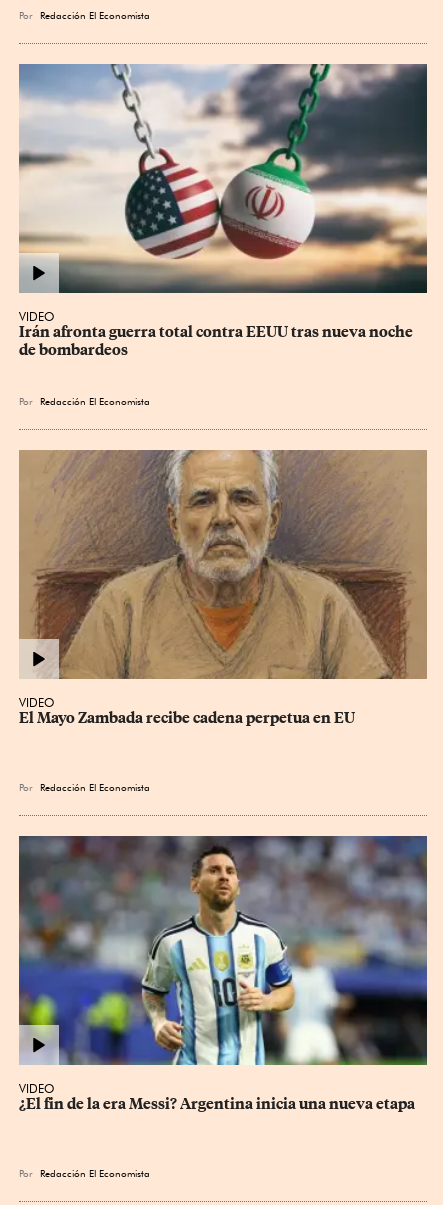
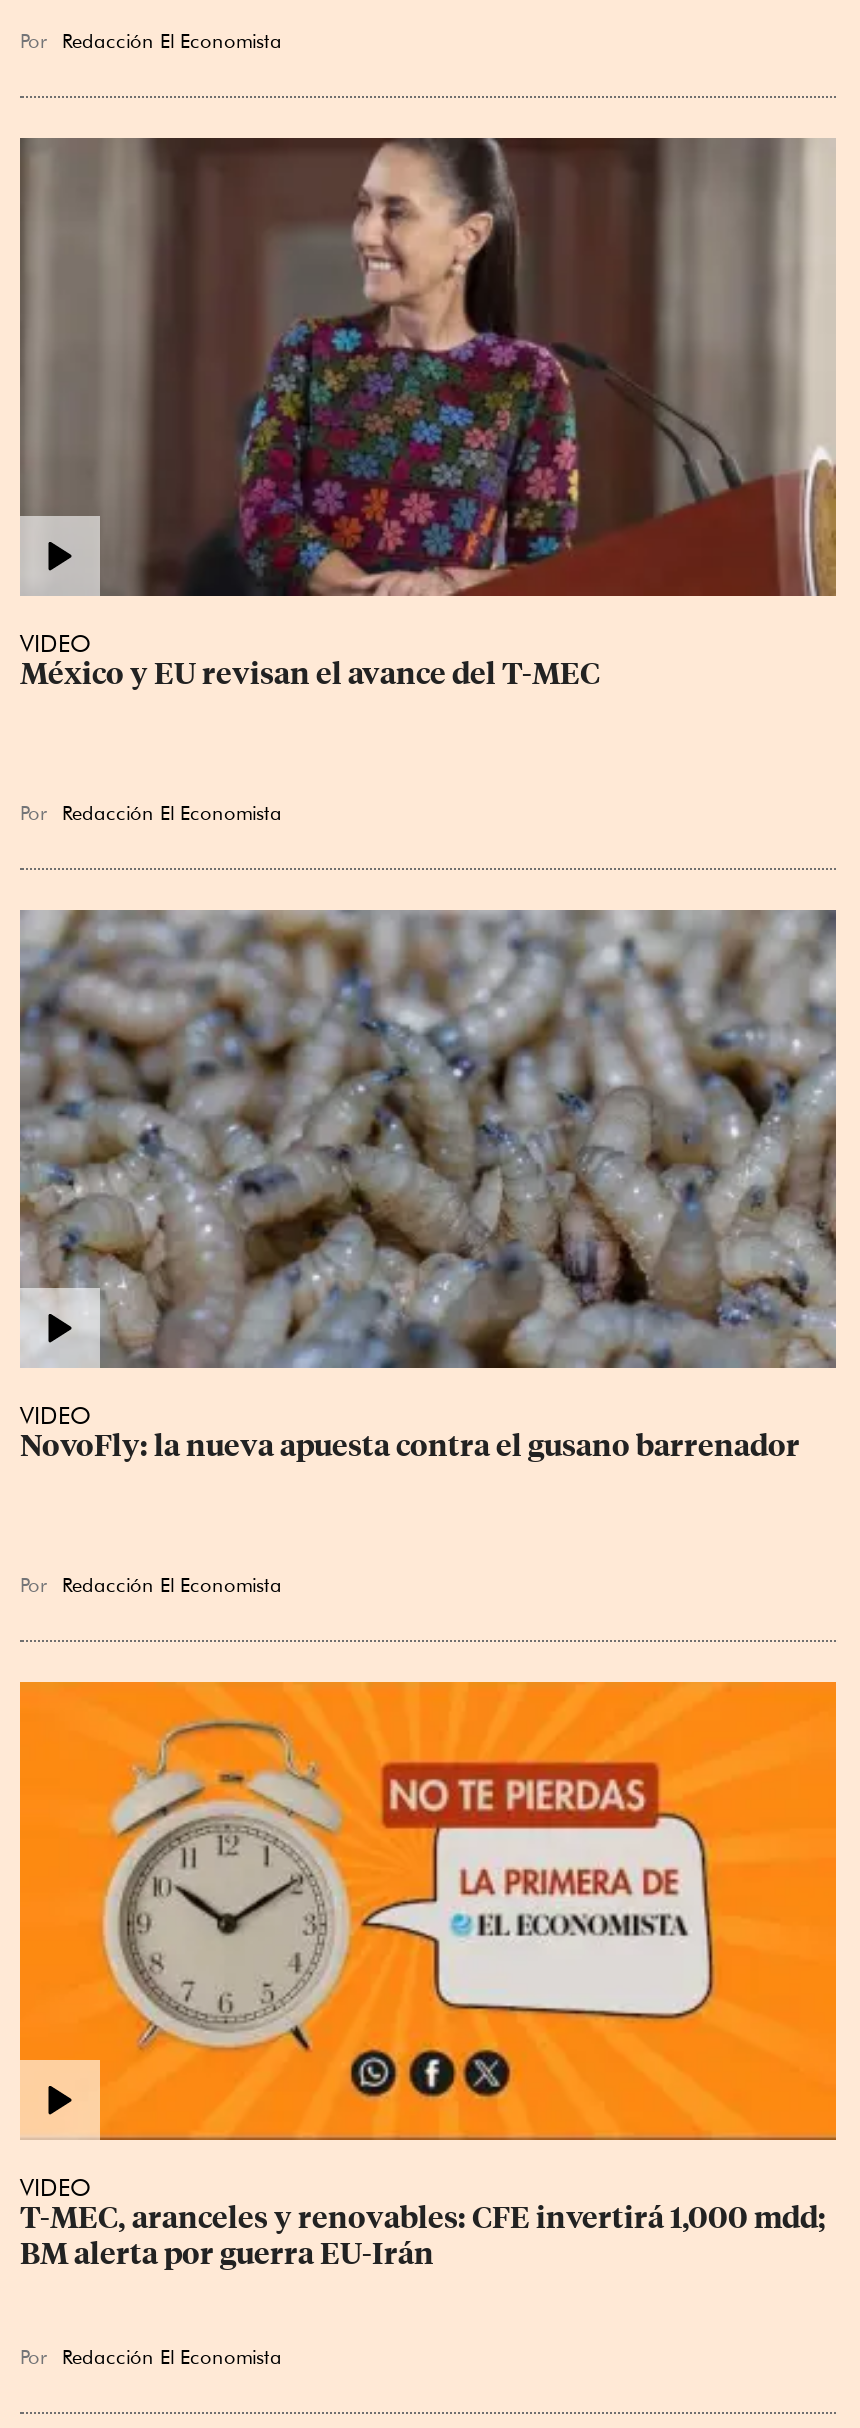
[18,63,428,359] [image] | Irán afronta guerra total contra EEUU tras nueva noche | de bombardeos -> [18,136,838,692] [image] | México y EU revisan el avance del T-MEC
[19,450,427,727] [image] | El Mayo Zambada recibe cadena perpetua en EU -> [18,910,838,1464] [image] | NovoFly: la nueva apuesta contra el gusano barrenador
[18,835,428,1113] [image] | ¿El fin de la era Messi? Argentina inicia una nueva etapa -> [18,1680,838,2271] [image] | T-MEC, aranceles y renovables: CFE invertirá 1,000 mdd; | BM alerta por guerra EU-Irán

